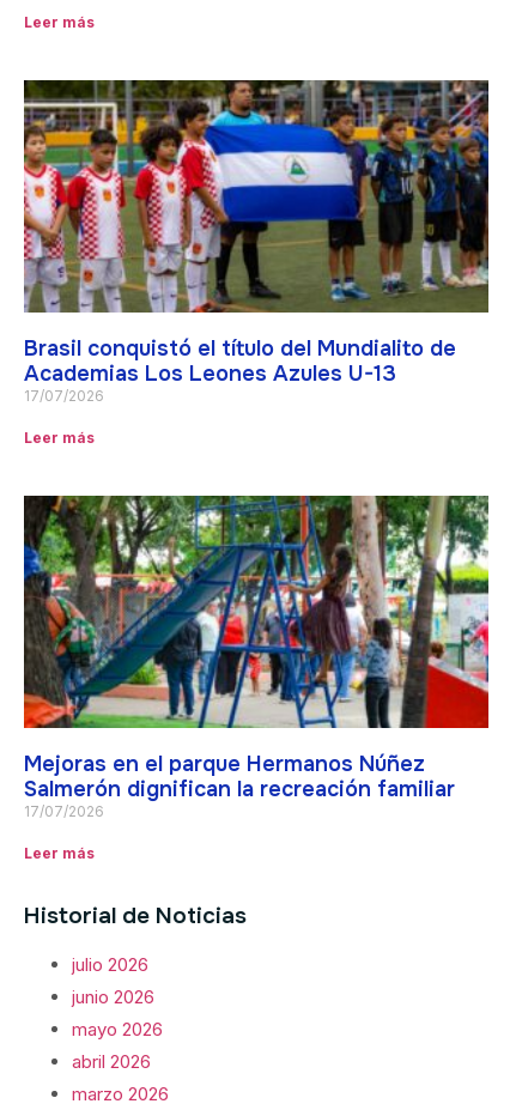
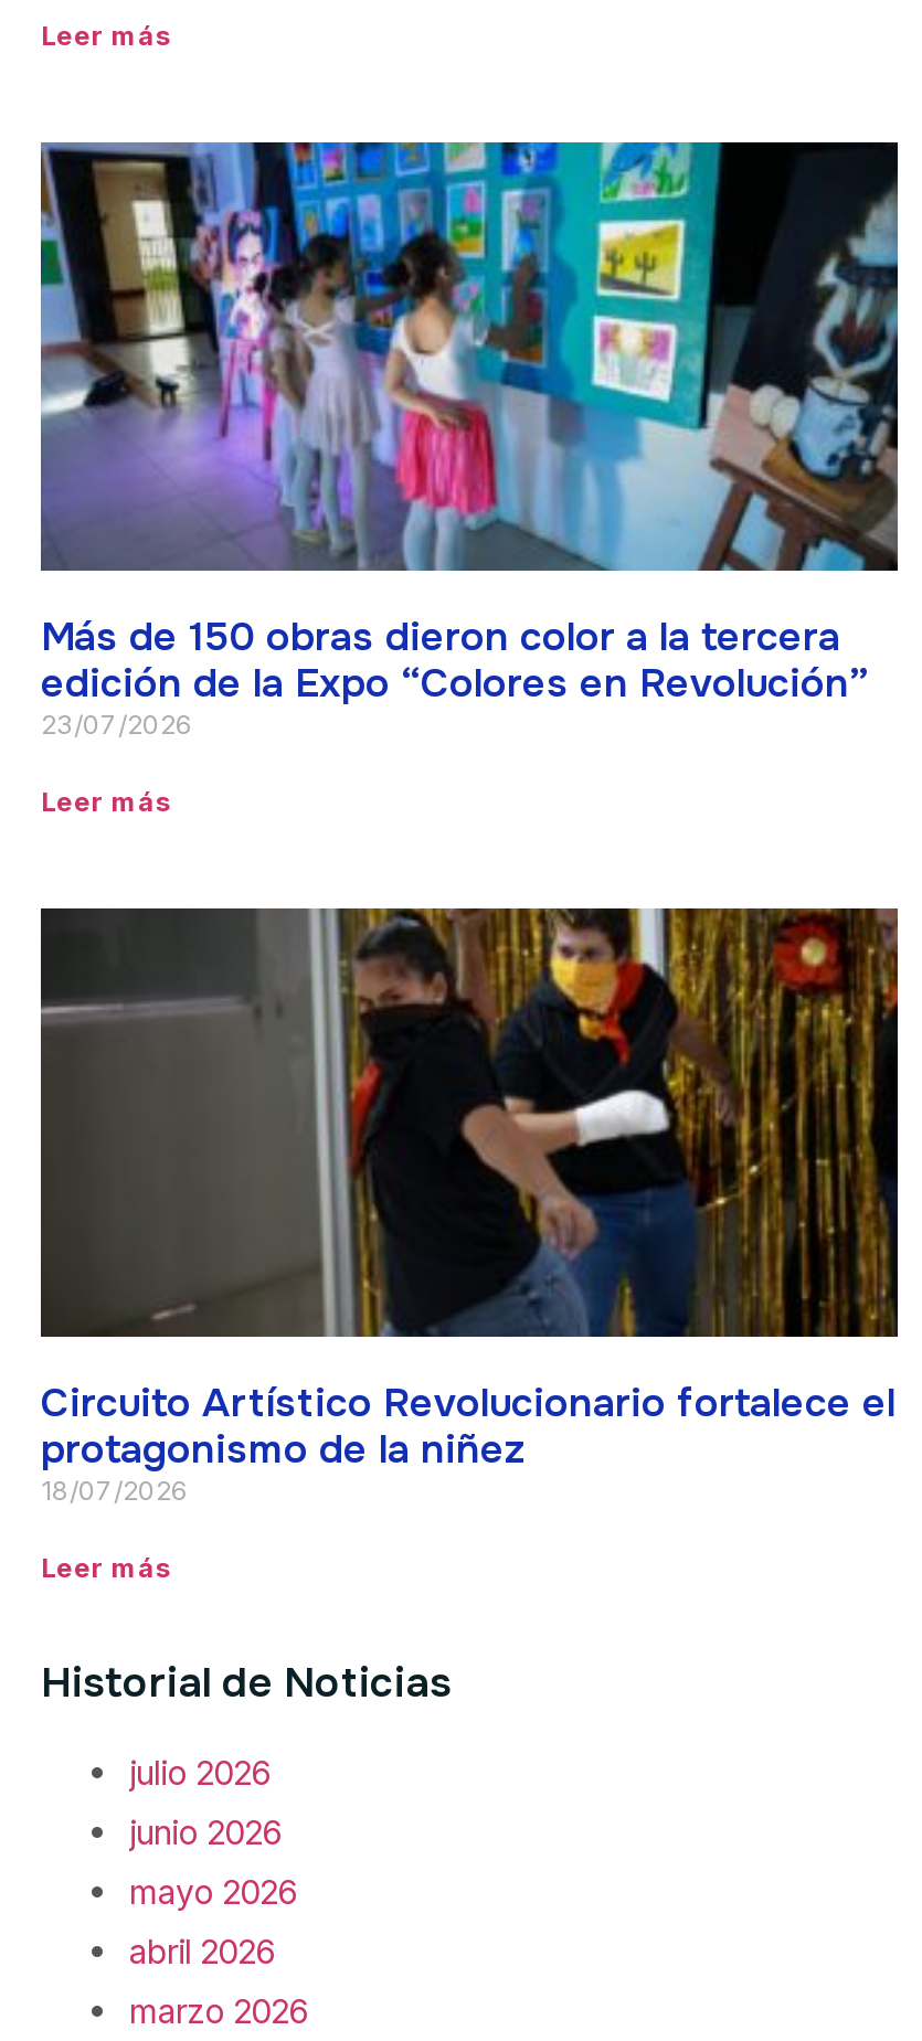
[23,79,490,404] [image] | Brasil conquistó el título del Mundialito de | Academias Los Leones Azules U-13 | 17/07/2026 -> [39,140,900,740] [image] | Más de 150 obras dieron color a la tercera | edición de la Expo “Colores en Revolución” | 23/07/2026
[23,495,490,820] [image] | Mejoras en el parque Hermanos Núñez | Salmerón dignifican la recreación familiar | 17/07/2026 -> [39,906,900,1506] [image] | Circuito Artístico Revolucionario fortalece el | protagonismo de la niñez | 18/07/2026

